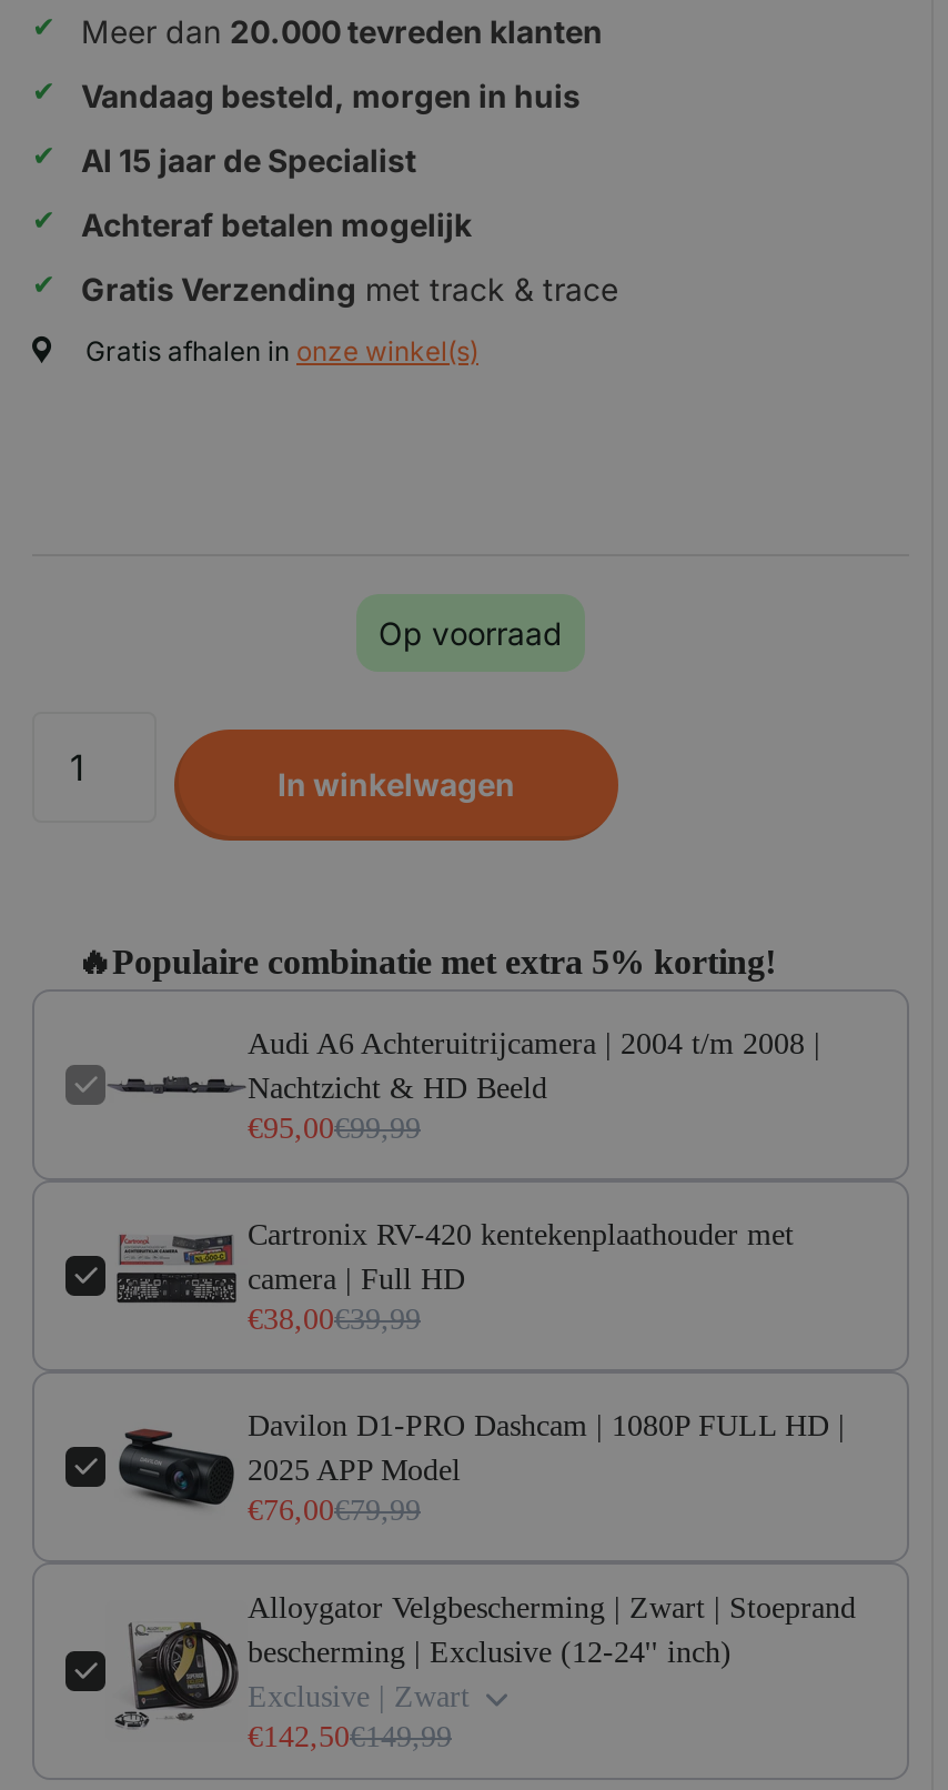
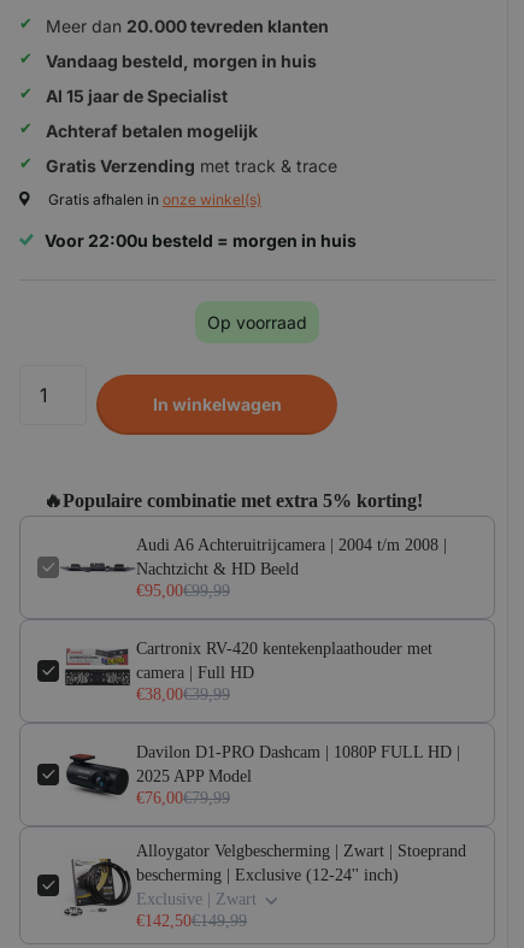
none -> [45,230,357,251] Voor 22:00u besteld = morgen in huis

